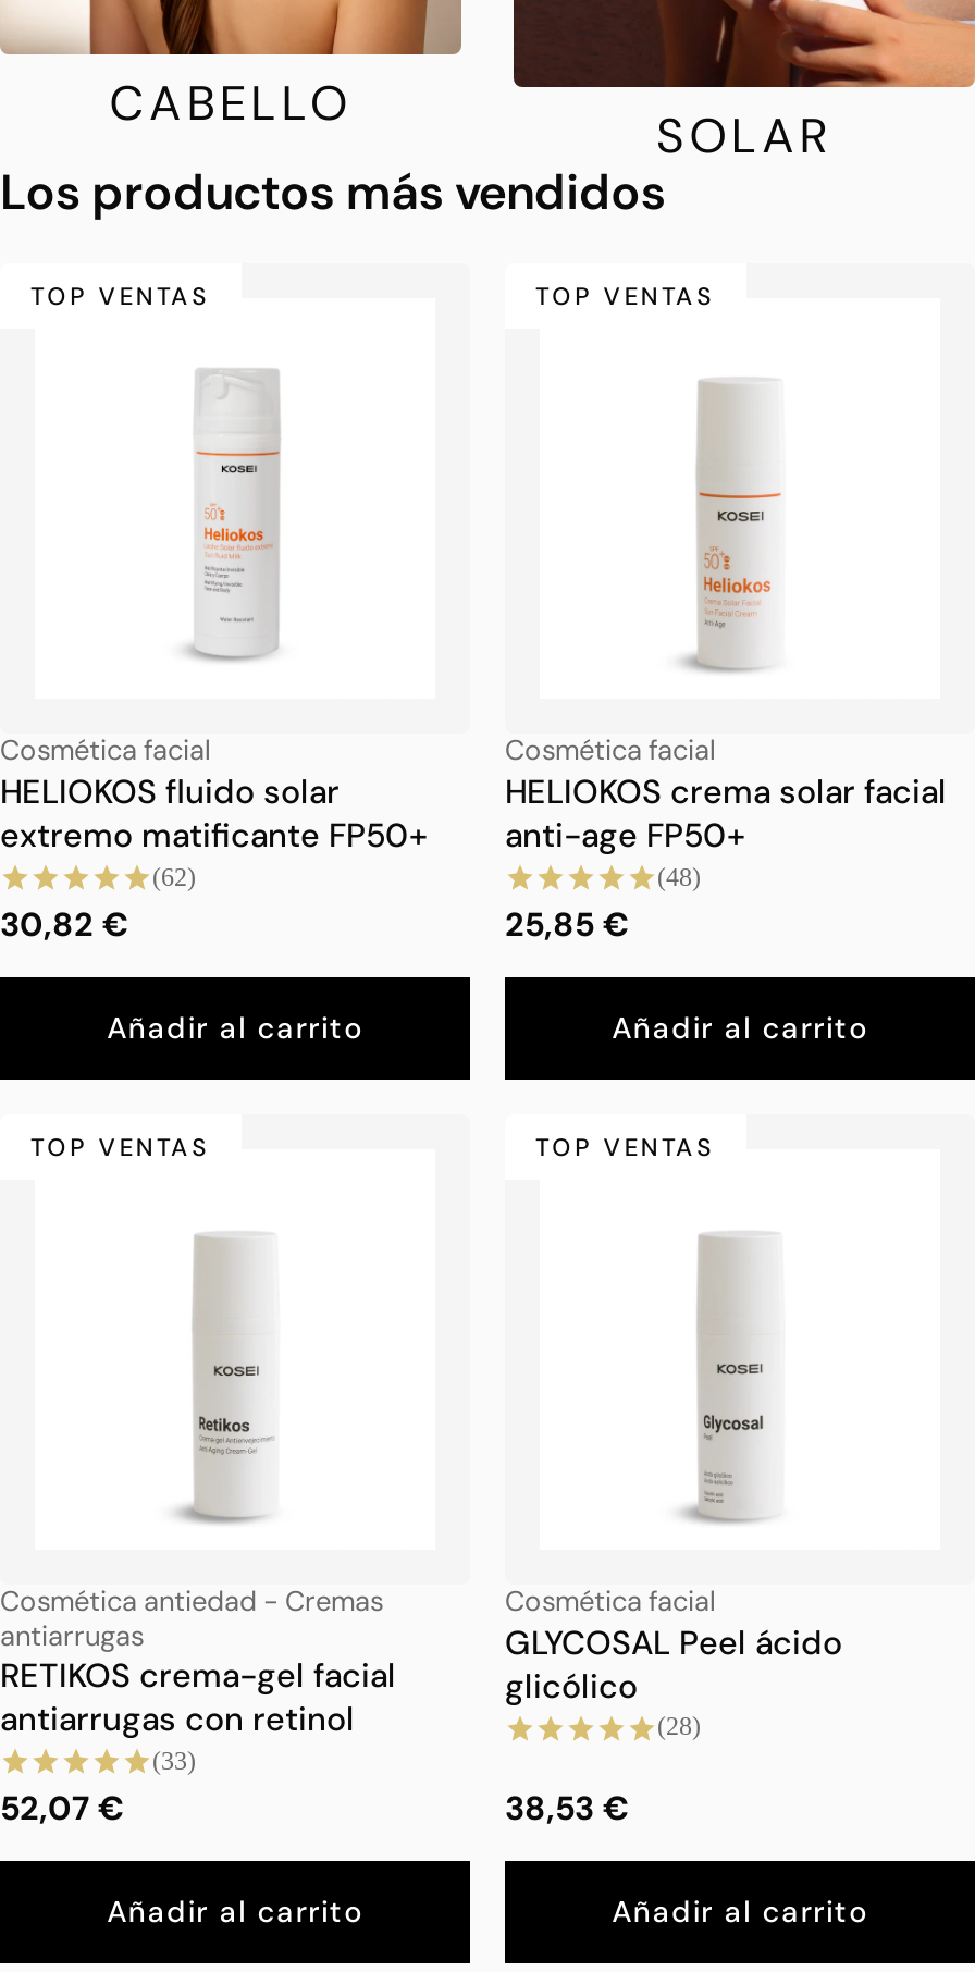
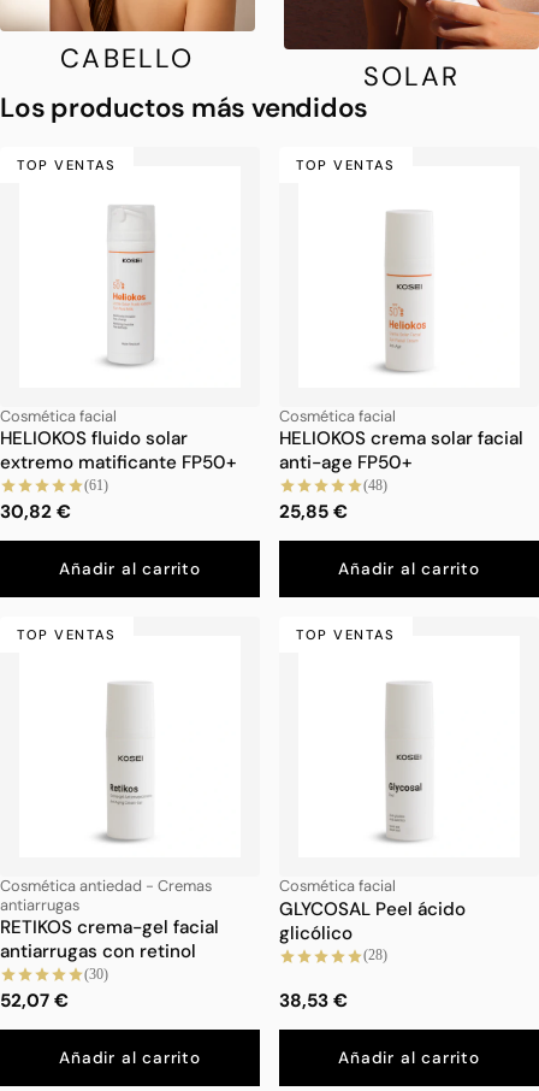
[152,861,196,892] (62) -> [84,476,108,493] (61)
[152,1745,196,1776] (33) -> [84,965,108,982] (30)

